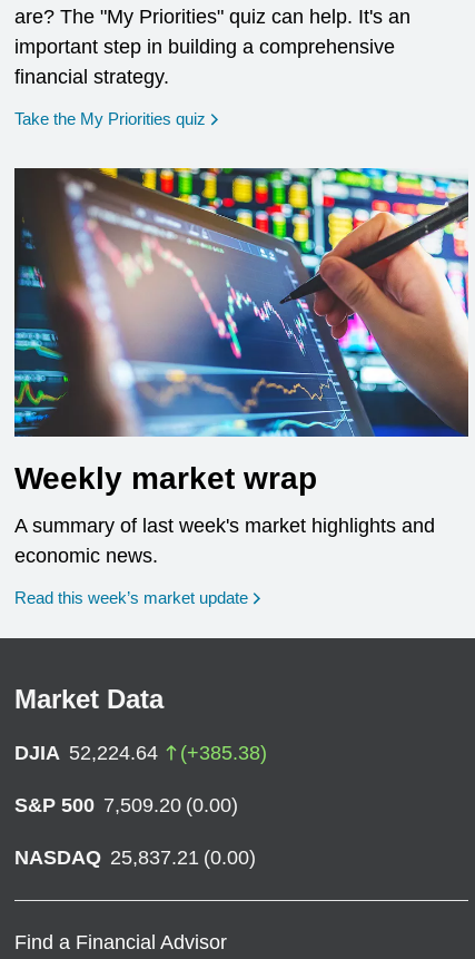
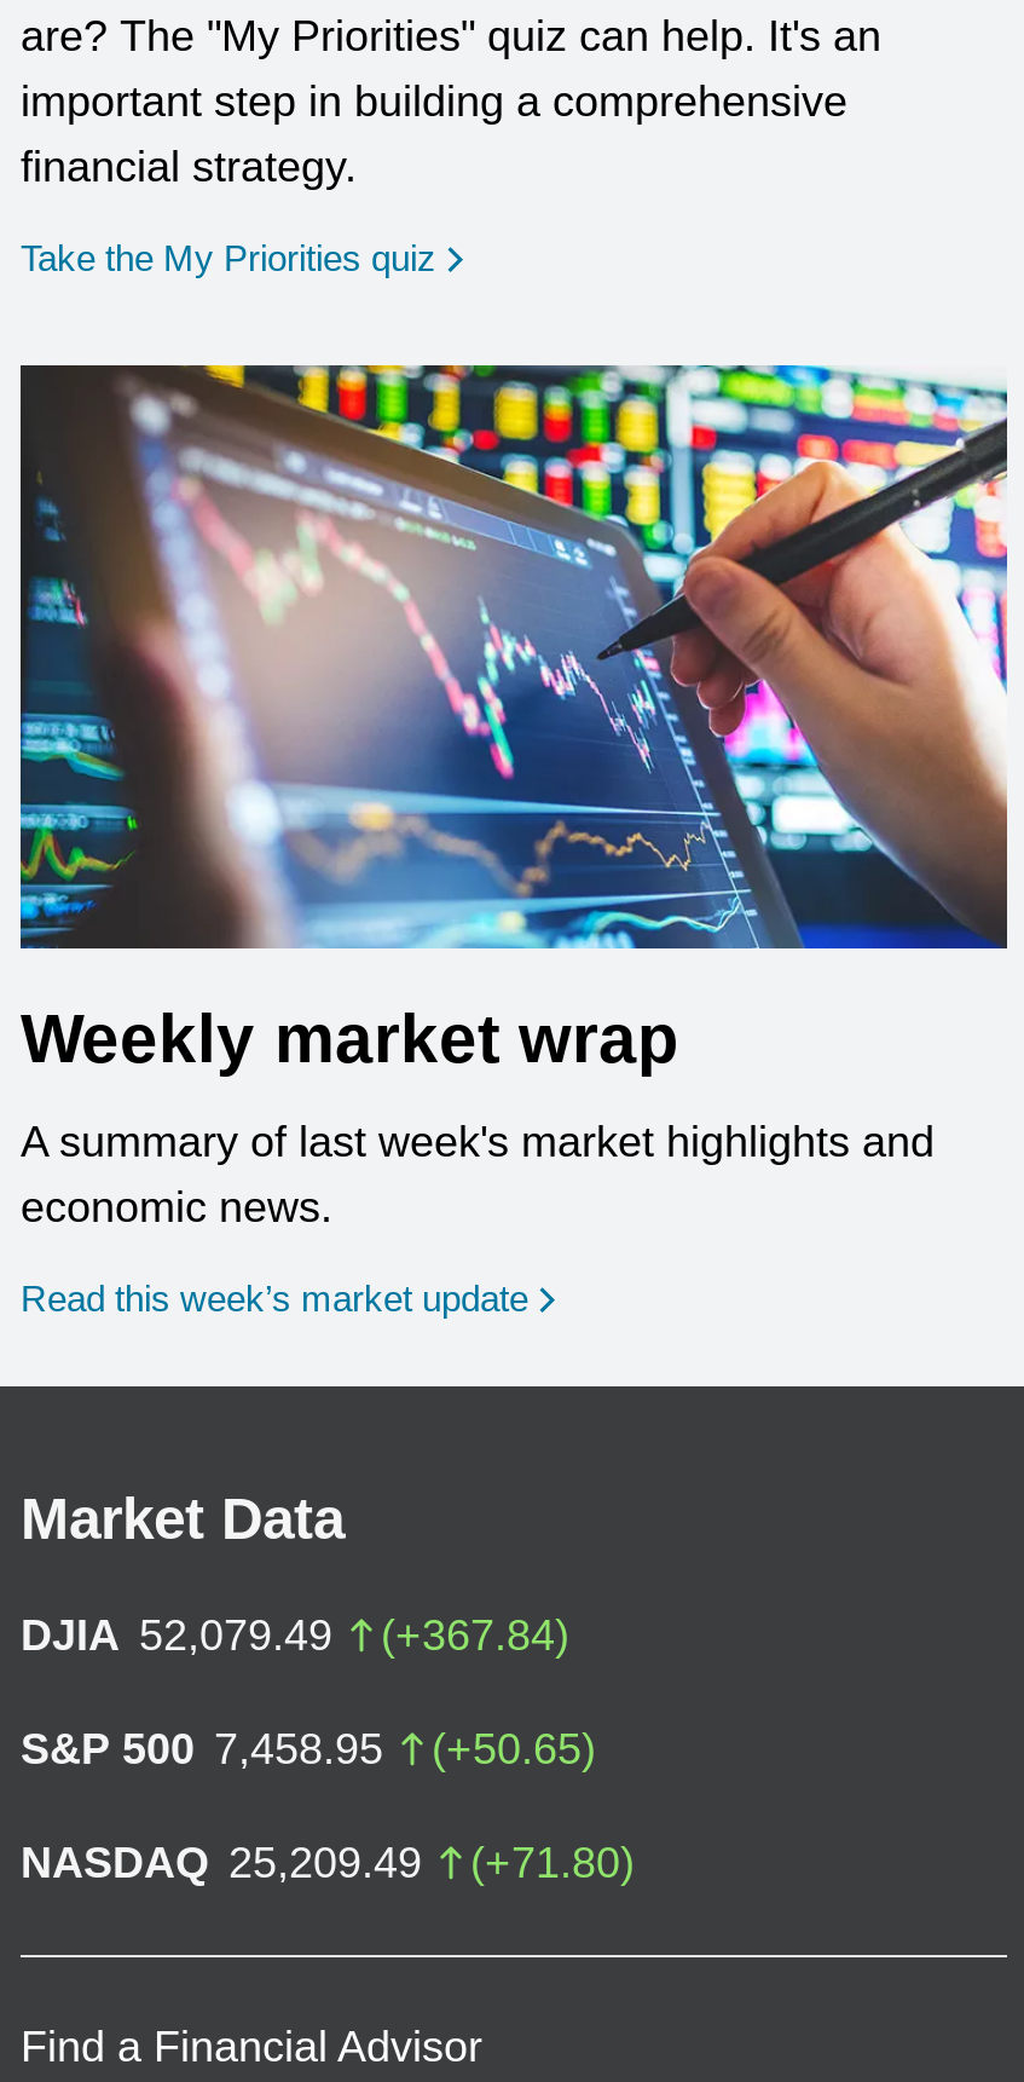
[14,742,267,764] DJIA 52,224.64 | (+385.38) -> [21,1611,569,1659] DJIA 52,079.49 | (+367.84)
[14,794,238,816] S&P 500 7,509.20 (0.00) -> [21,1725,596,1773] S&P 500 7,458.95 | (+50.65)
[14,846,256,869] NASDAQ 25,837.21 (0.00) -> [21,1838,635,1887] NASDAQ 25,209.49 | (+71.80)

